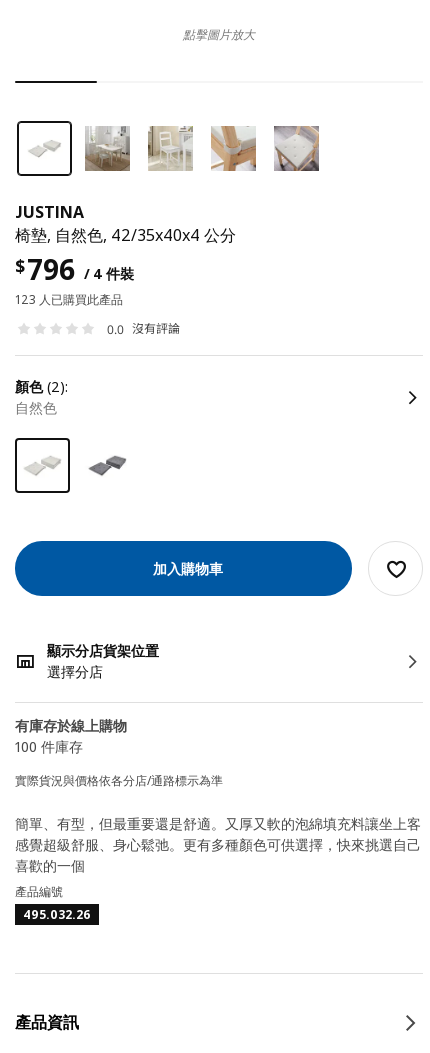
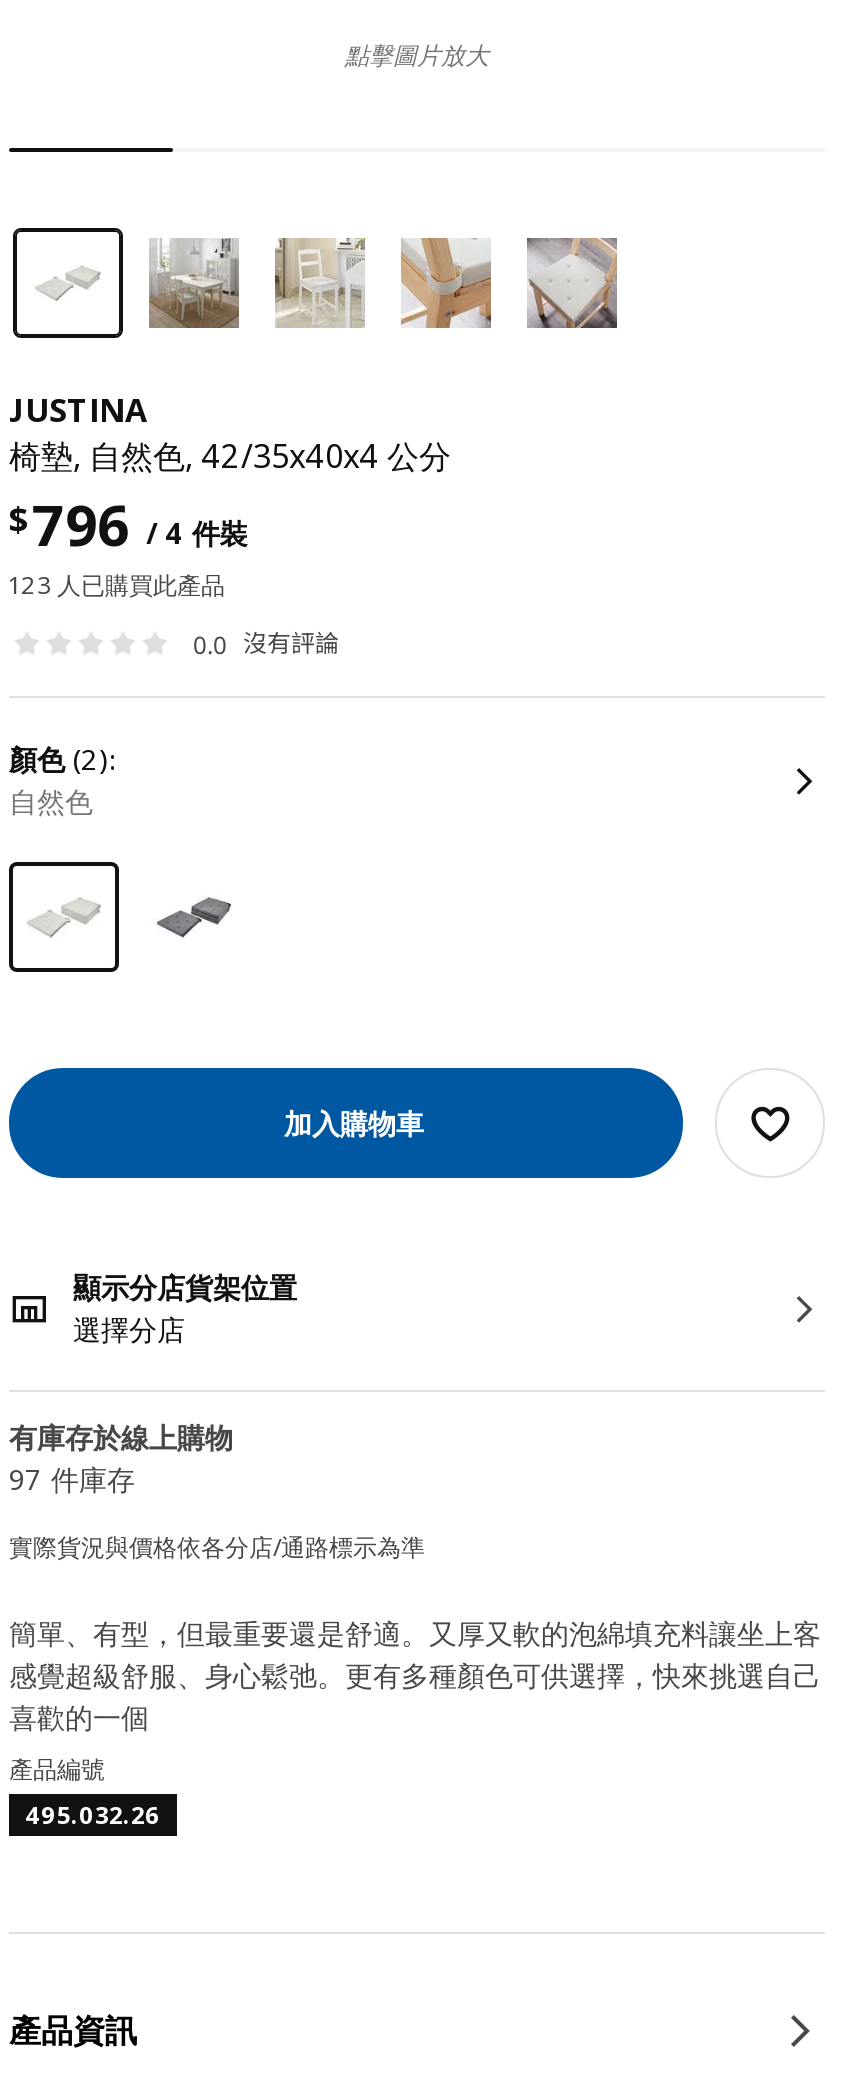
[15,737,83,756] 100 件庫存 -> [9,1460,135,1498] 97 件庫存

